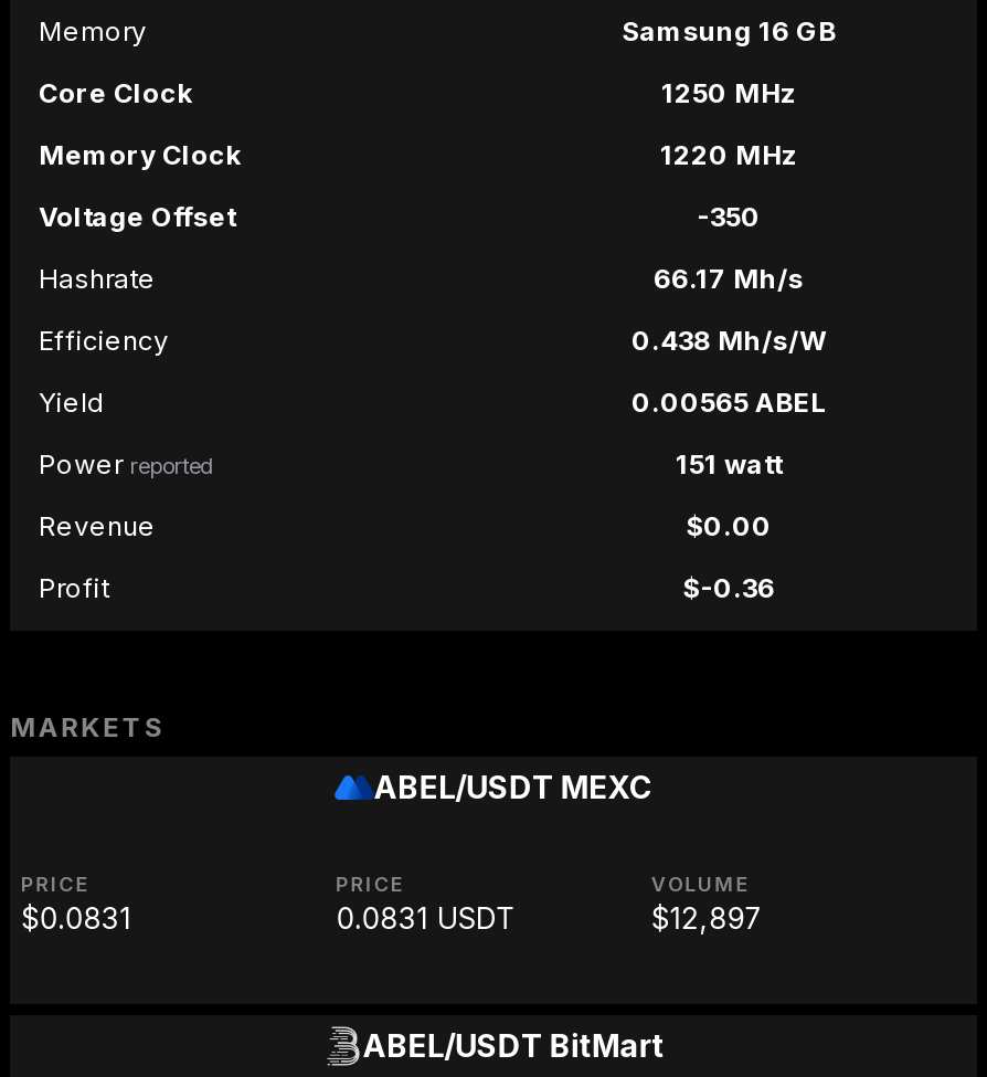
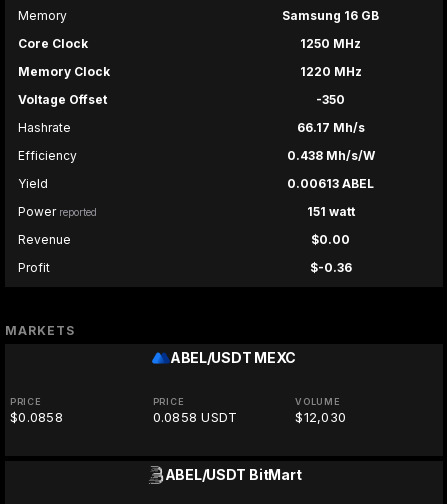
[632,386,826,420] 0.00565 ABEL -> [287,176,374,191] 0.00613 ABEL
[21,901,131,936] $0.0831 -> [10,409,63,425] $0.0858
[336,901,517,936] 0.0831 USDT -> [153,409,237,425] 0.0858 USDT
[651,901,763,936] $12,897 -> [295,409,346,425] $12,030

